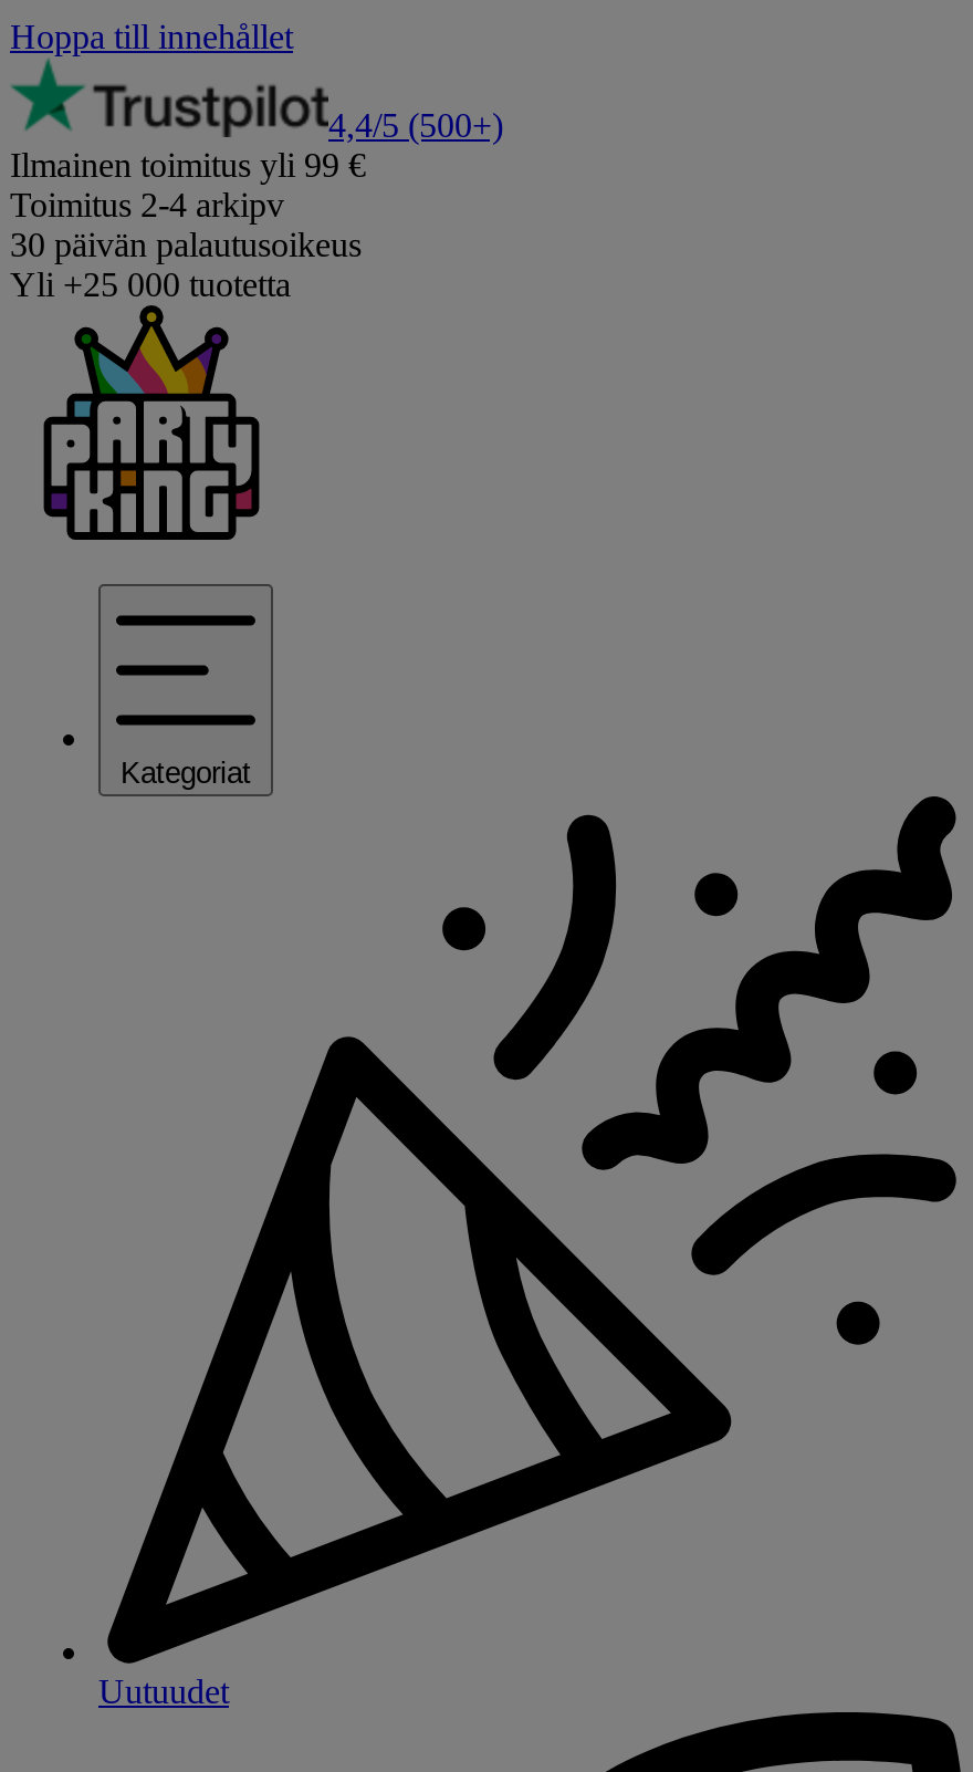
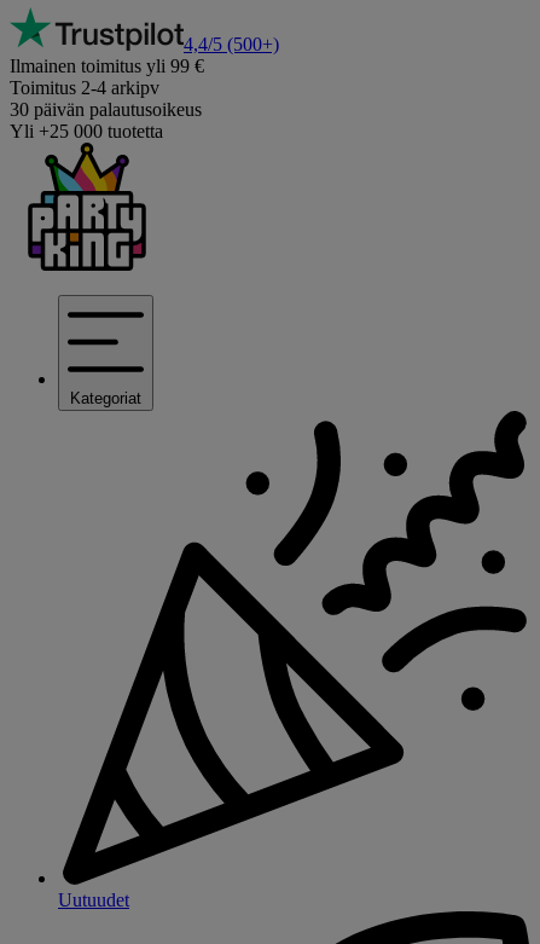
[10,18,293,55] Hoppa till innehållet -> none

